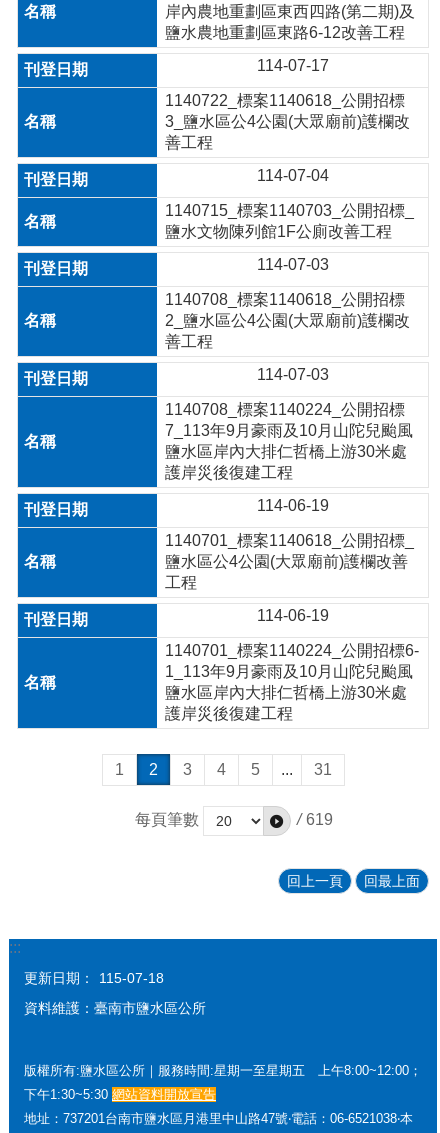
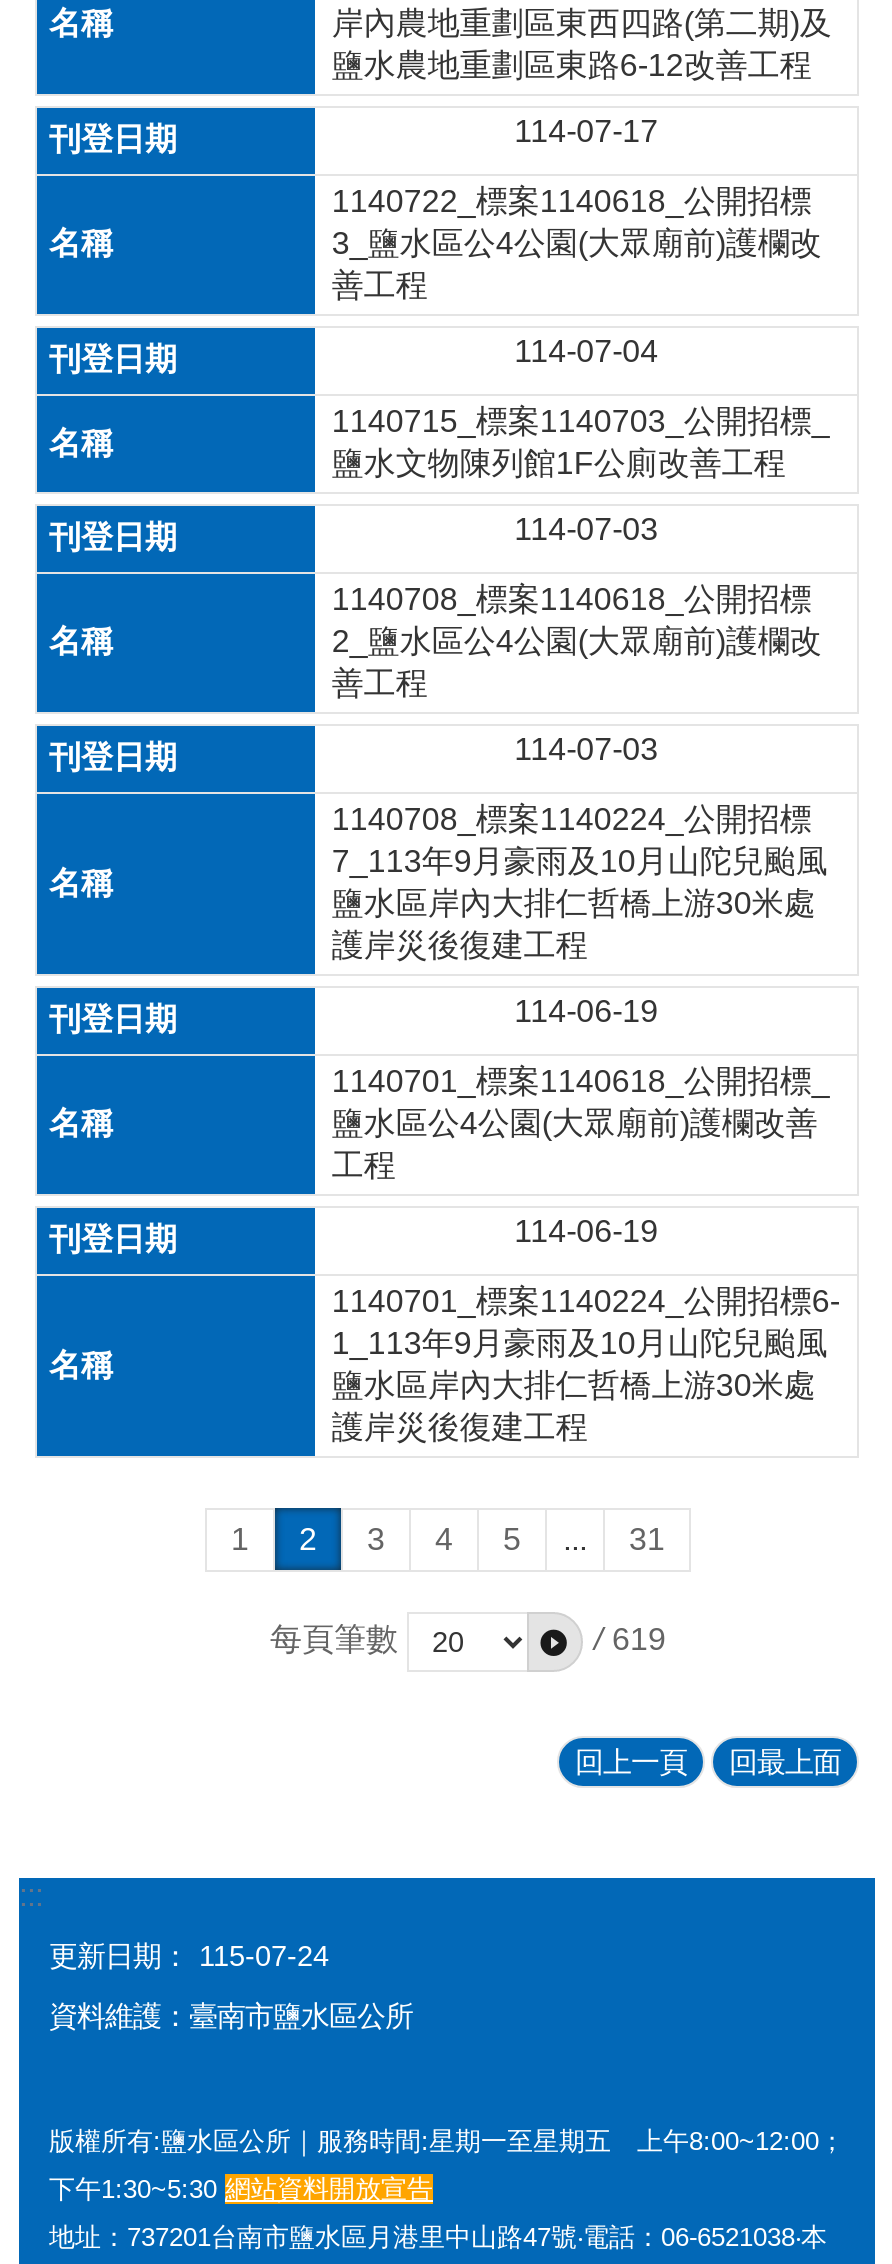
[24,970,164,986] 更新日期： 115-07-18 -> [49,1940,329,1972] 更新日期： 115-07-24

